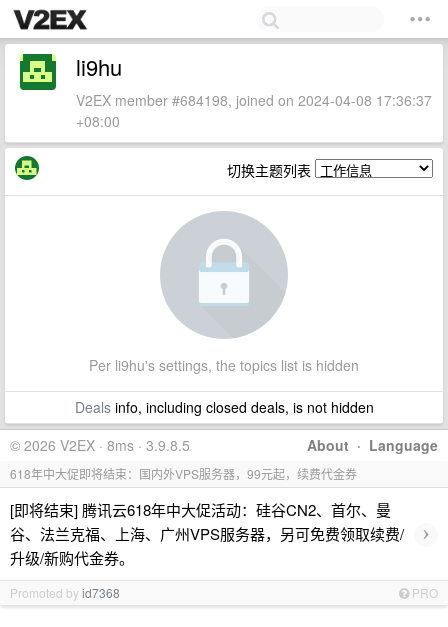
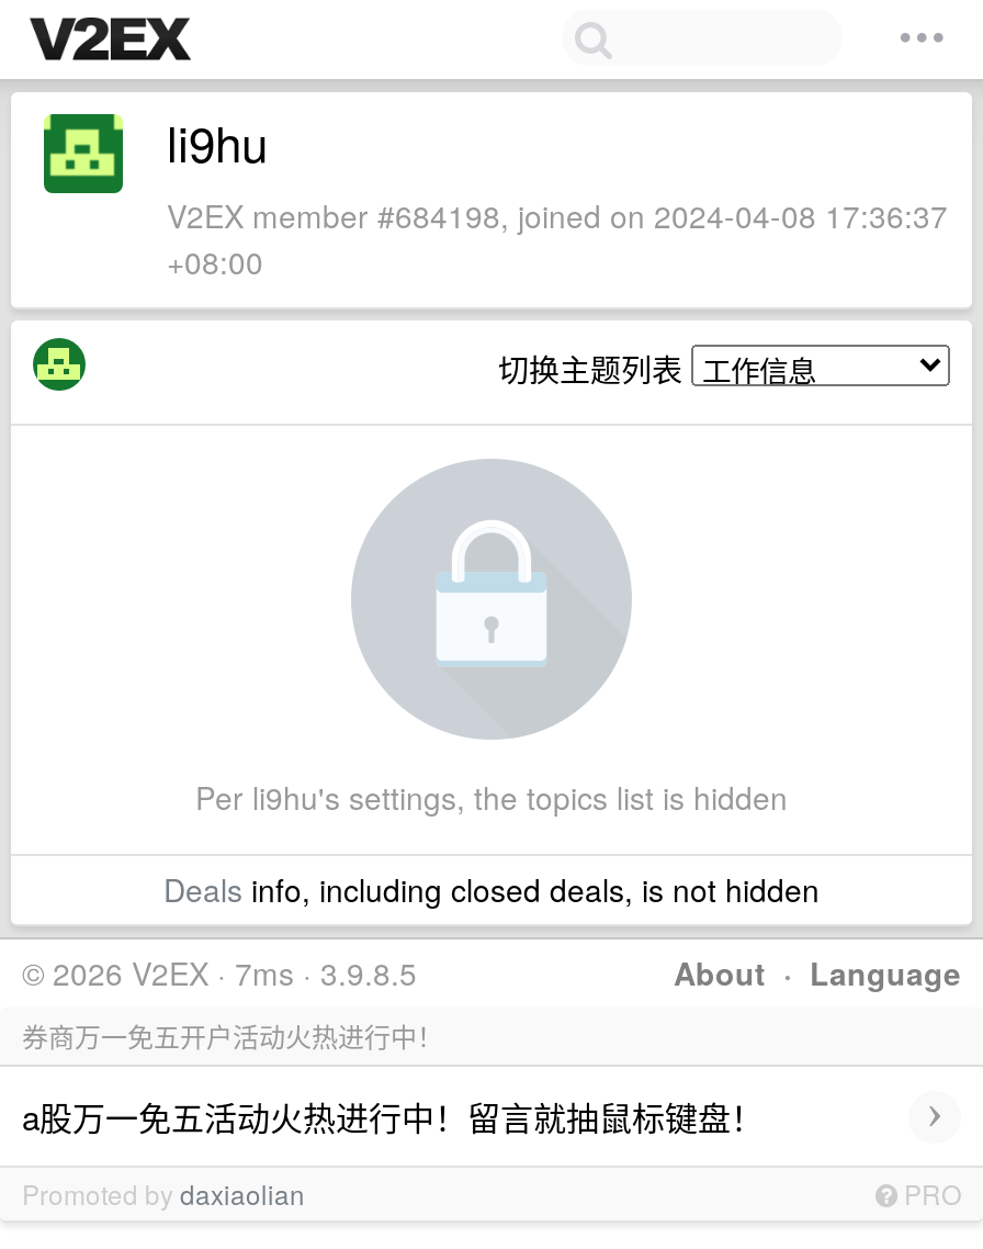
[10,435,190,455] © 2026 V2EX · 8ms · 3.9.8.5 -> [22,950,417,994] © 2026 V2EX · 7ms · 3.9.8.5
[10,465,357,482] 618年中大促即将结束：国内外VPS服务器，99元起，续费代金券 -> [22,1016,443,1054] 券商万一免五开户活动火热进行中！
[10,499,404,568] [即将结束] 腾讯云618年中大促活动：硅谷CN2、首尔、曼 | 谷、法兰克福、上海、广州VPS服务器，另可免费领取续费/ | 升级/新购代金券。 -> [22,1092,764,1138] a股万一免五活动火热进行中！留言就抽鼠标键盘！
[10,584,120,601] Promoted by id7368 -> [22,1174,305,1212] Promoted by daxiaolian

